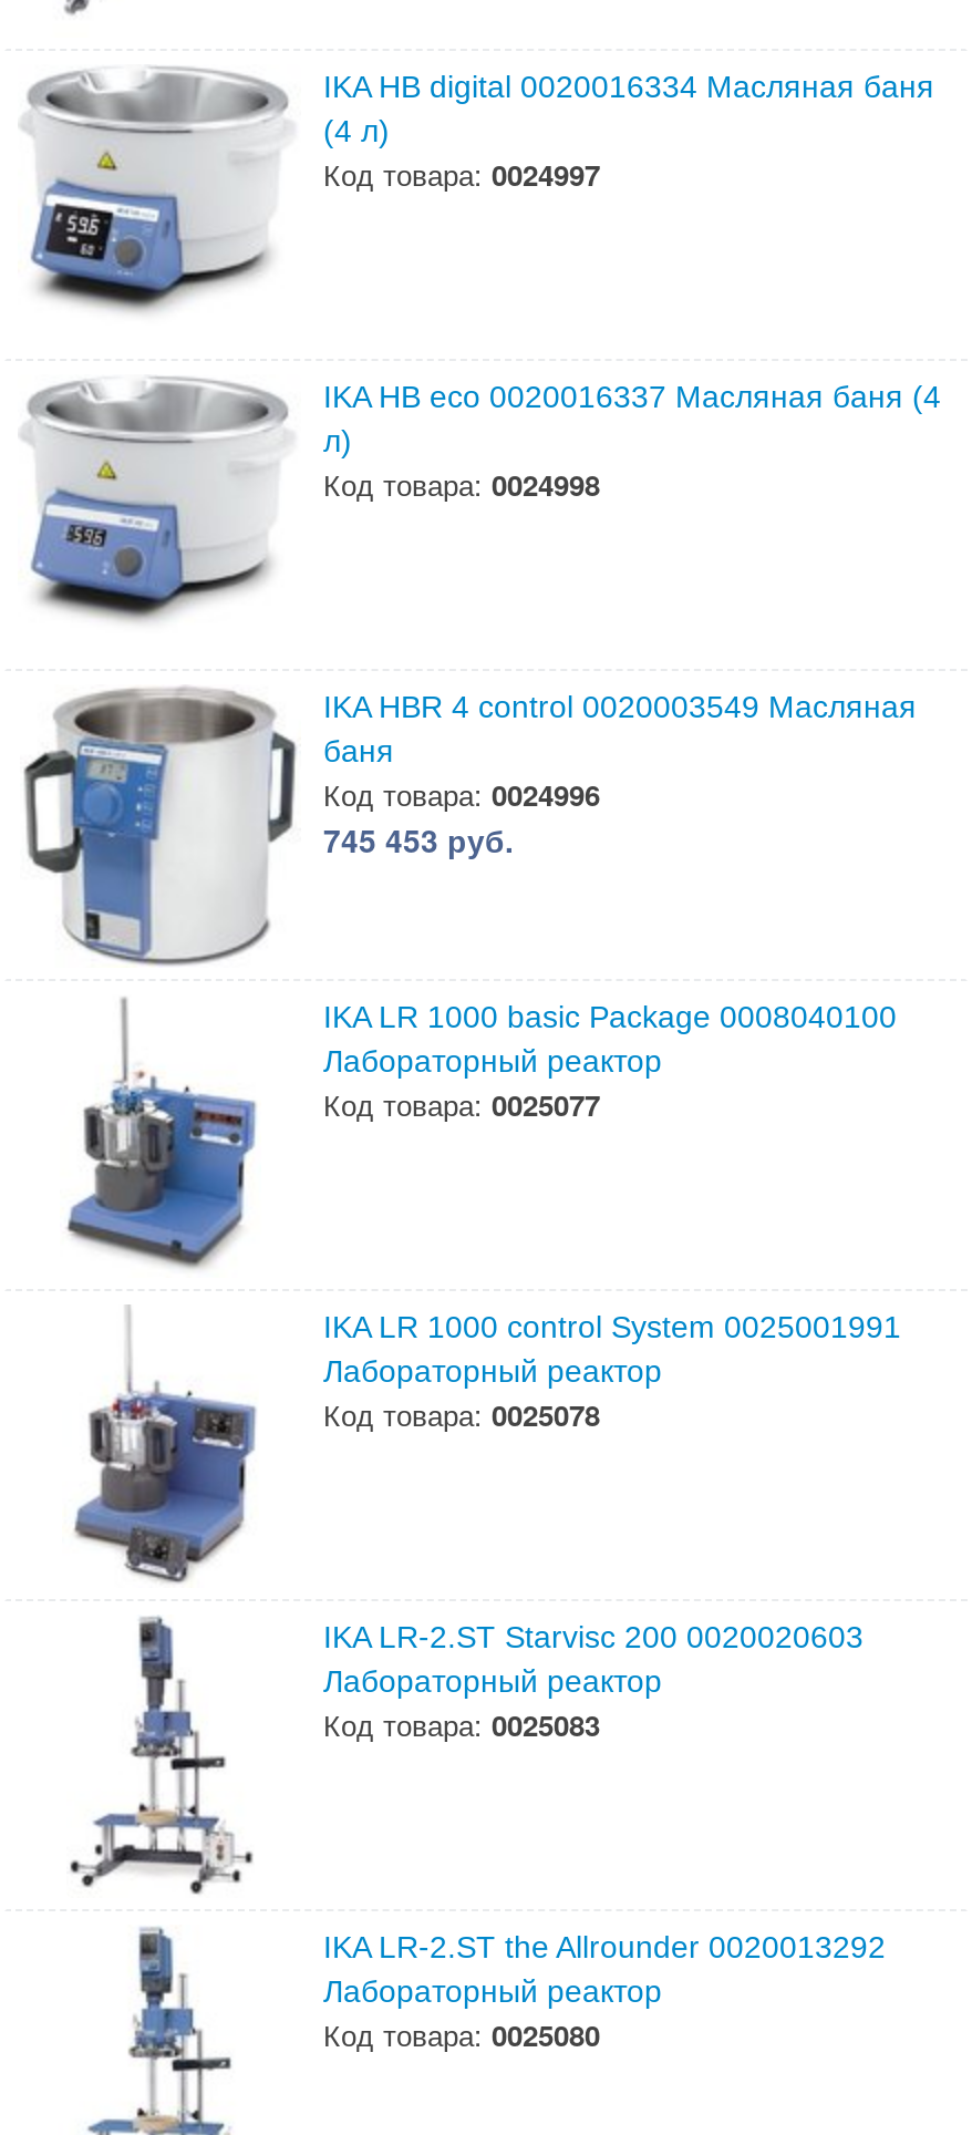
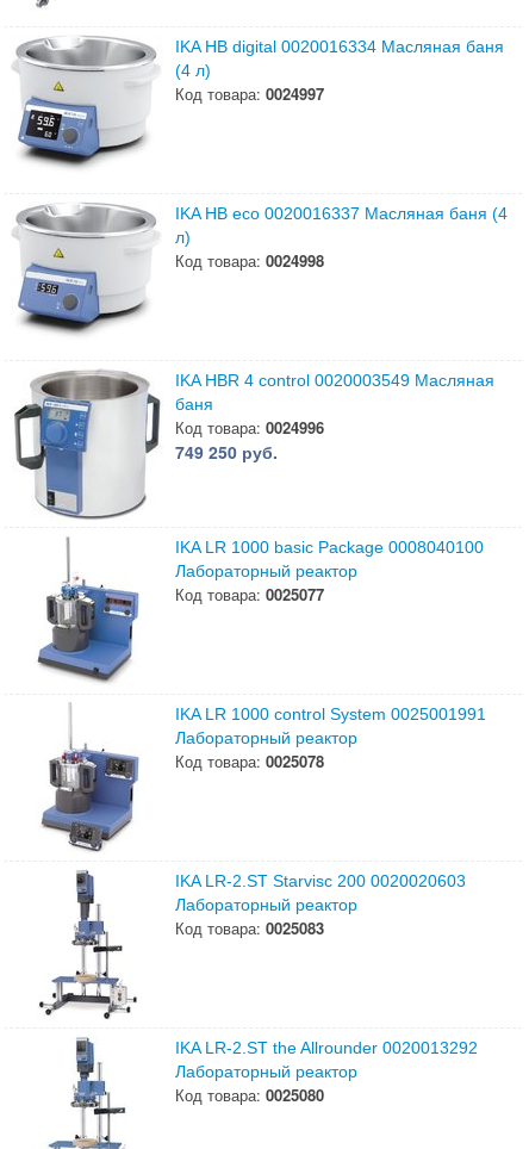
[323,817,514,862] 745 453 руб. -> [175,440,278,464] 749 250 руб.

